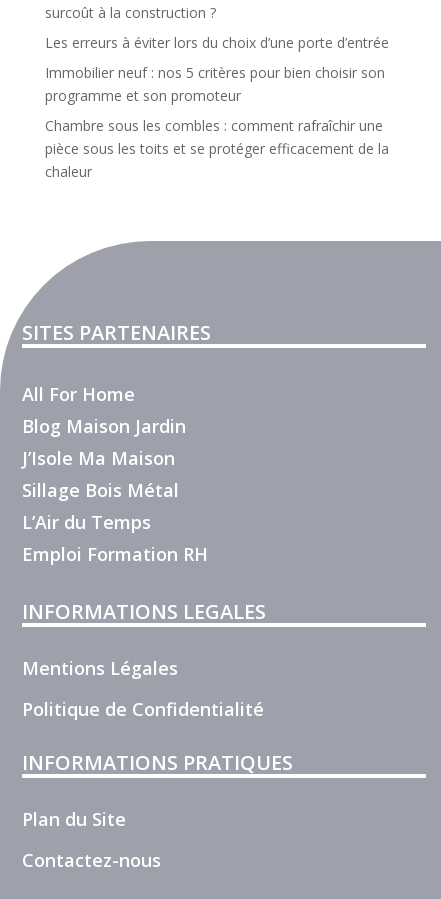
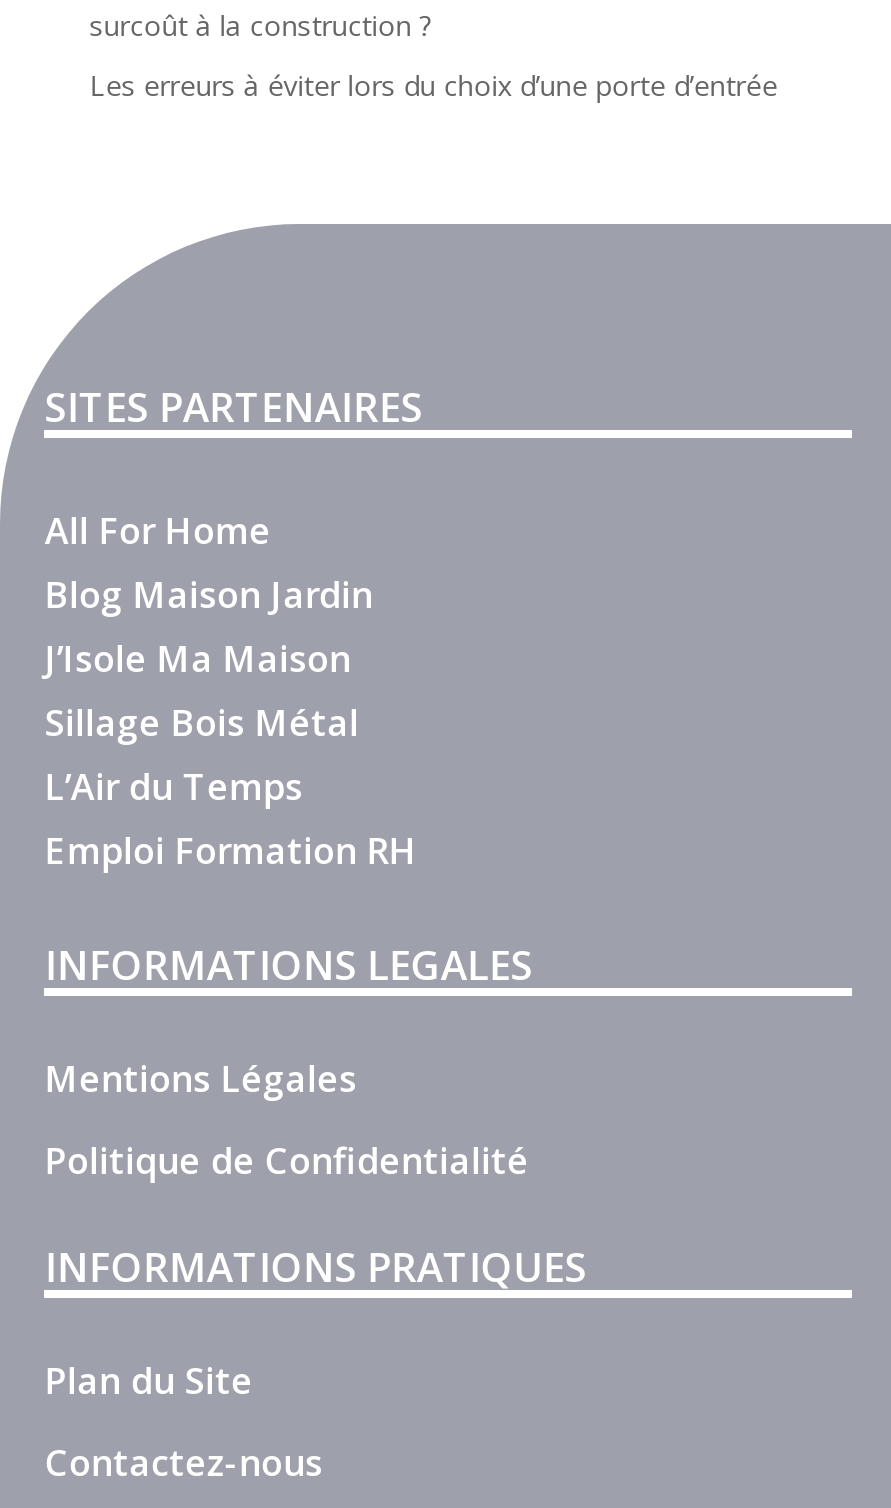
[45,63,389,181] Immobilier neuf : nos 5 critères pour bien choisir son | programme et son promoteur | Chambre sous les combles : comment rafraîchir une | pièce sous les toits et se protéger efficacement de la | chaleur -> none

